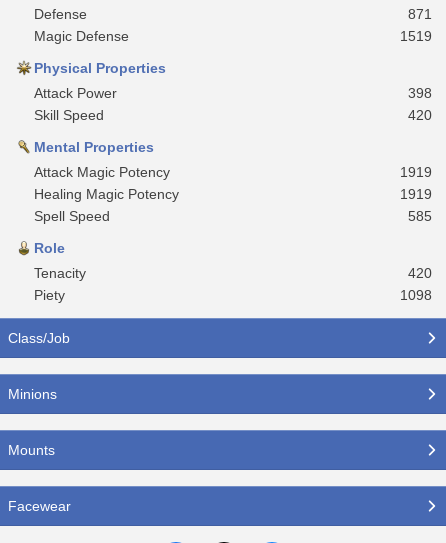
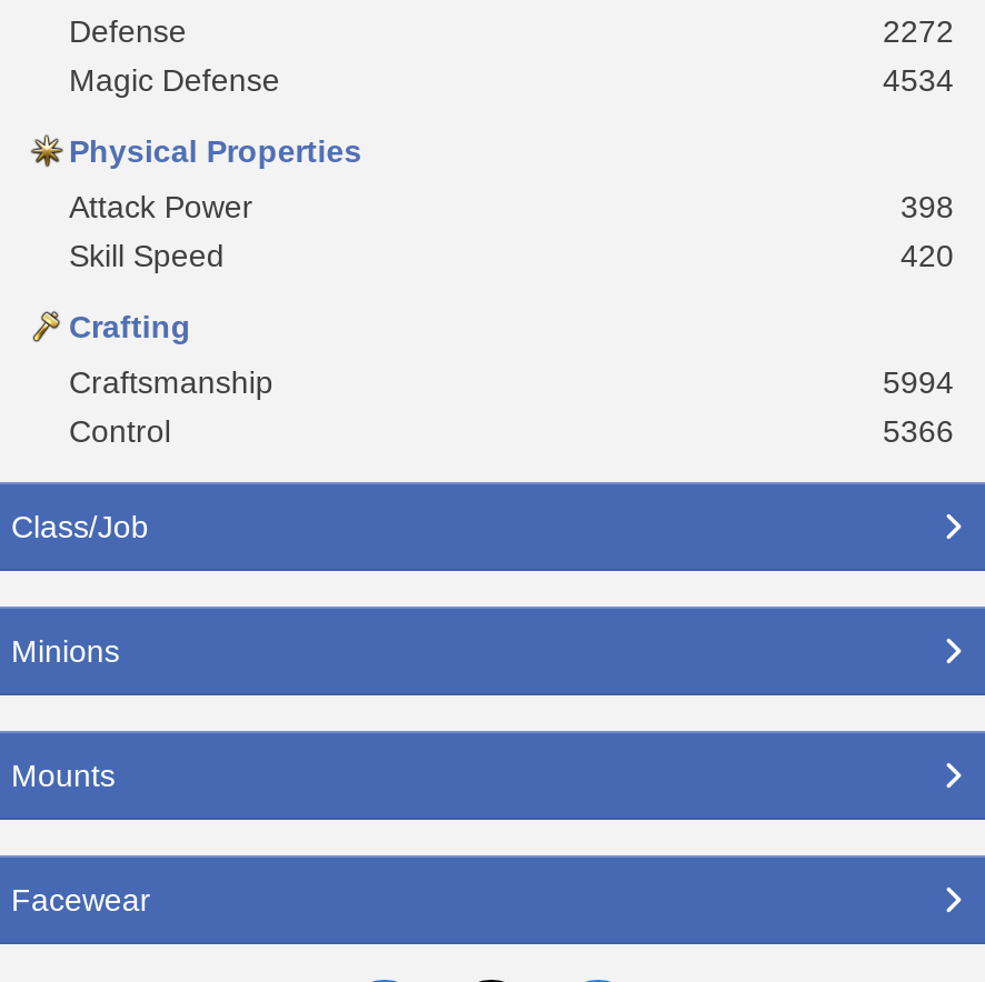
[408,6,432,22] 871 -> [883,12,954,48] 2272
[400,28,432,44] 1519 -> [883,61,954,97] 4534
[34,139,432,303] Mental Properties | Attack Magic Potency | 1919 | Healing Magic Potency | 1919 | Spell Speed | 585 | Role | Tenacity | 420 | Piety | 1098 -> [69,308,954,448] Crafting | Craftsmanship | 5994 | Control | 5366

